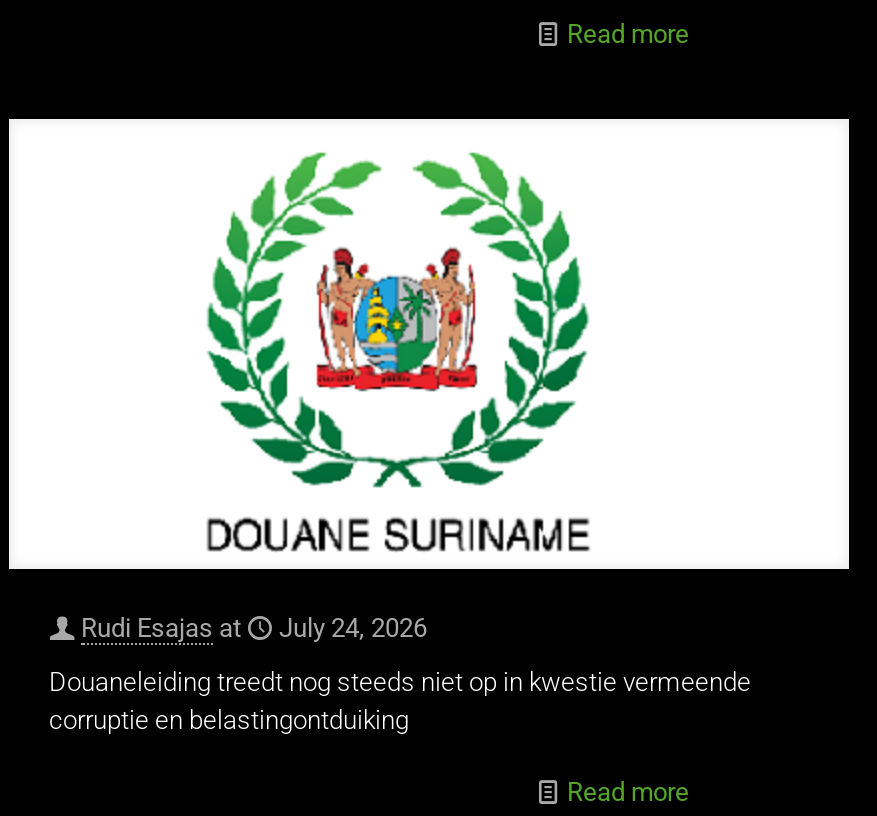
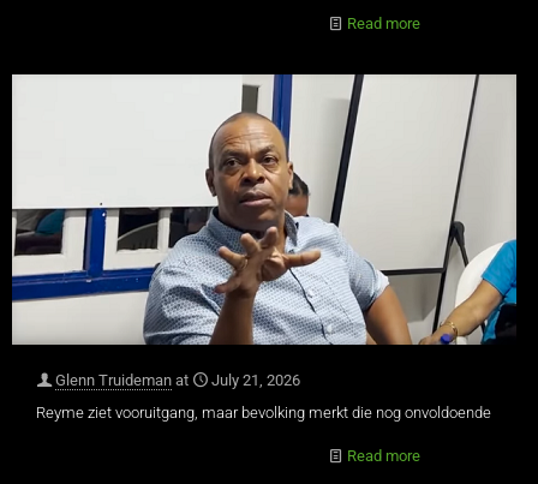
[9,117,851,642] [image] | Rudi Esajas at | July 24, 2026 -> [11,73,518,389] [image] | Glenn Truideman at | July 21, 2026
[49,666,751,734] Douaneleiding treedt nog steeds niet op in kwestie vermeende | corruptie en belastingontduiking -> [36,403,491,421] Reyme ziet vooruitgang, maar bevolking merkt die nog onvoldoende

